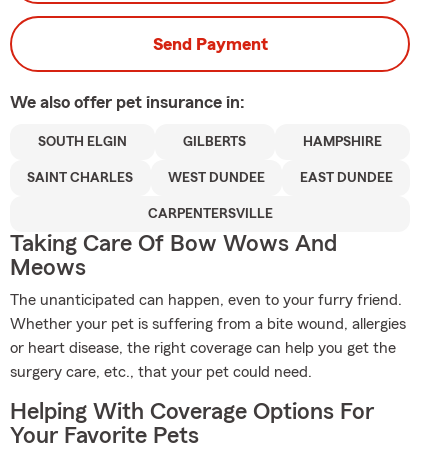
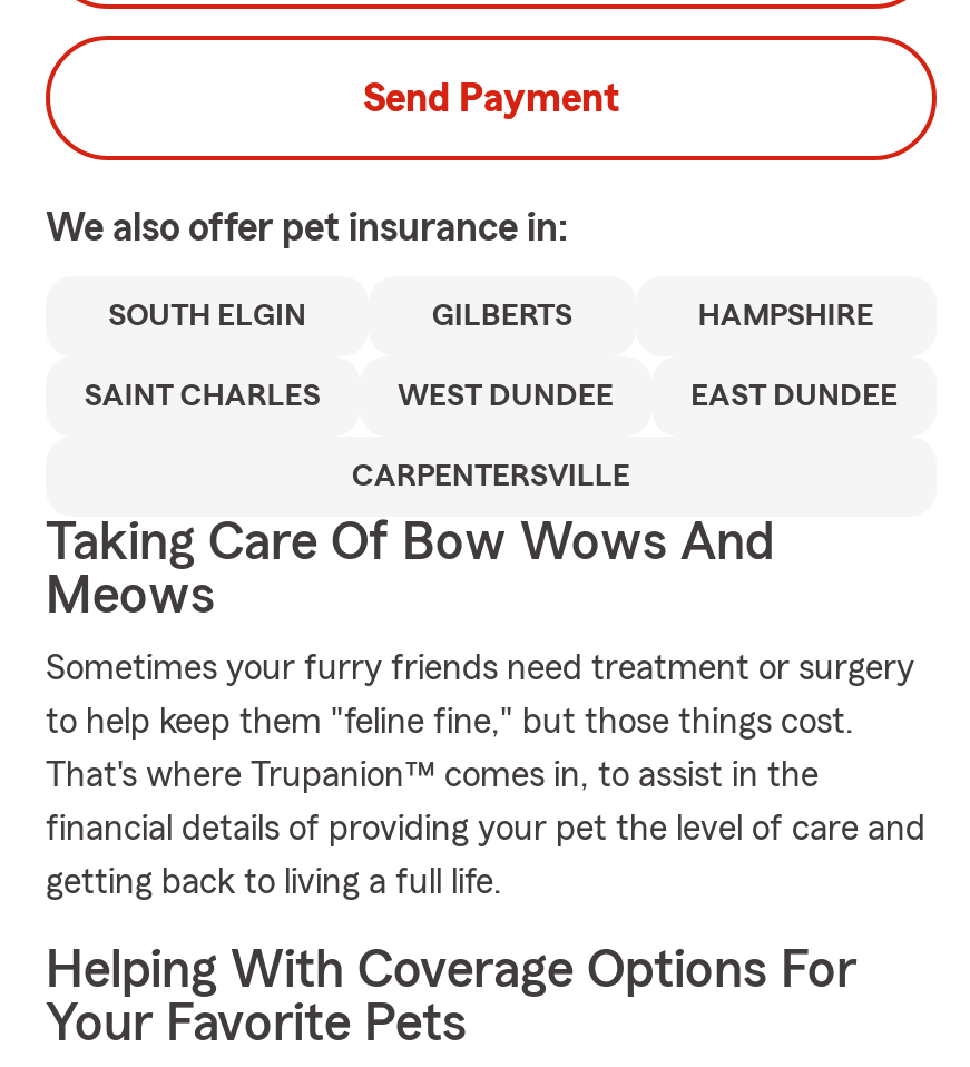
[10,292,406,380] The unanticipated can happen, even to your furry friend. | Whether your pet is suffering from a bite wound, allergies | or heart disease, the right coverage can help you get the | surgery care, etc., that your pet could need. -> [46,650,925,900] Sometimes your furry friends need treatment or surgery | to help keep them "feline fine," but those things cost. | That's where Trupanion™ comes in, to assist in the | financial details of providing your pet the level of care and | getting back to living a full life.

